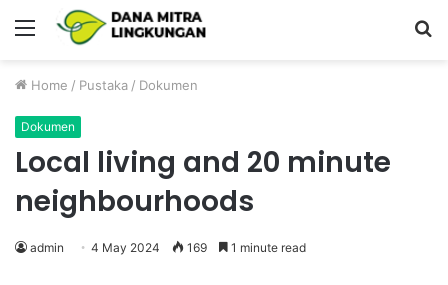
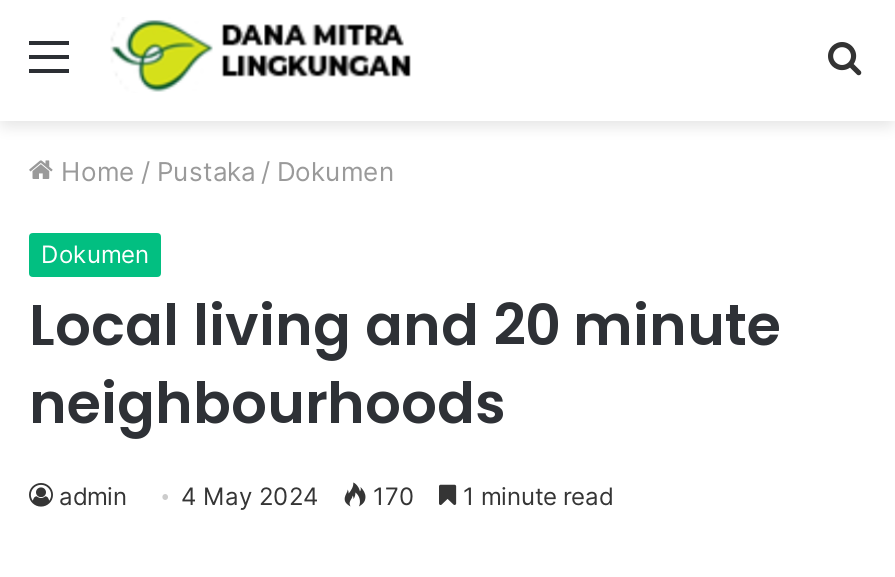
[30,240,306,255] admin 4 May 2024 169 1 minute read -> [59,480,613,510] admin 4 May 2024 170 1 minute read

